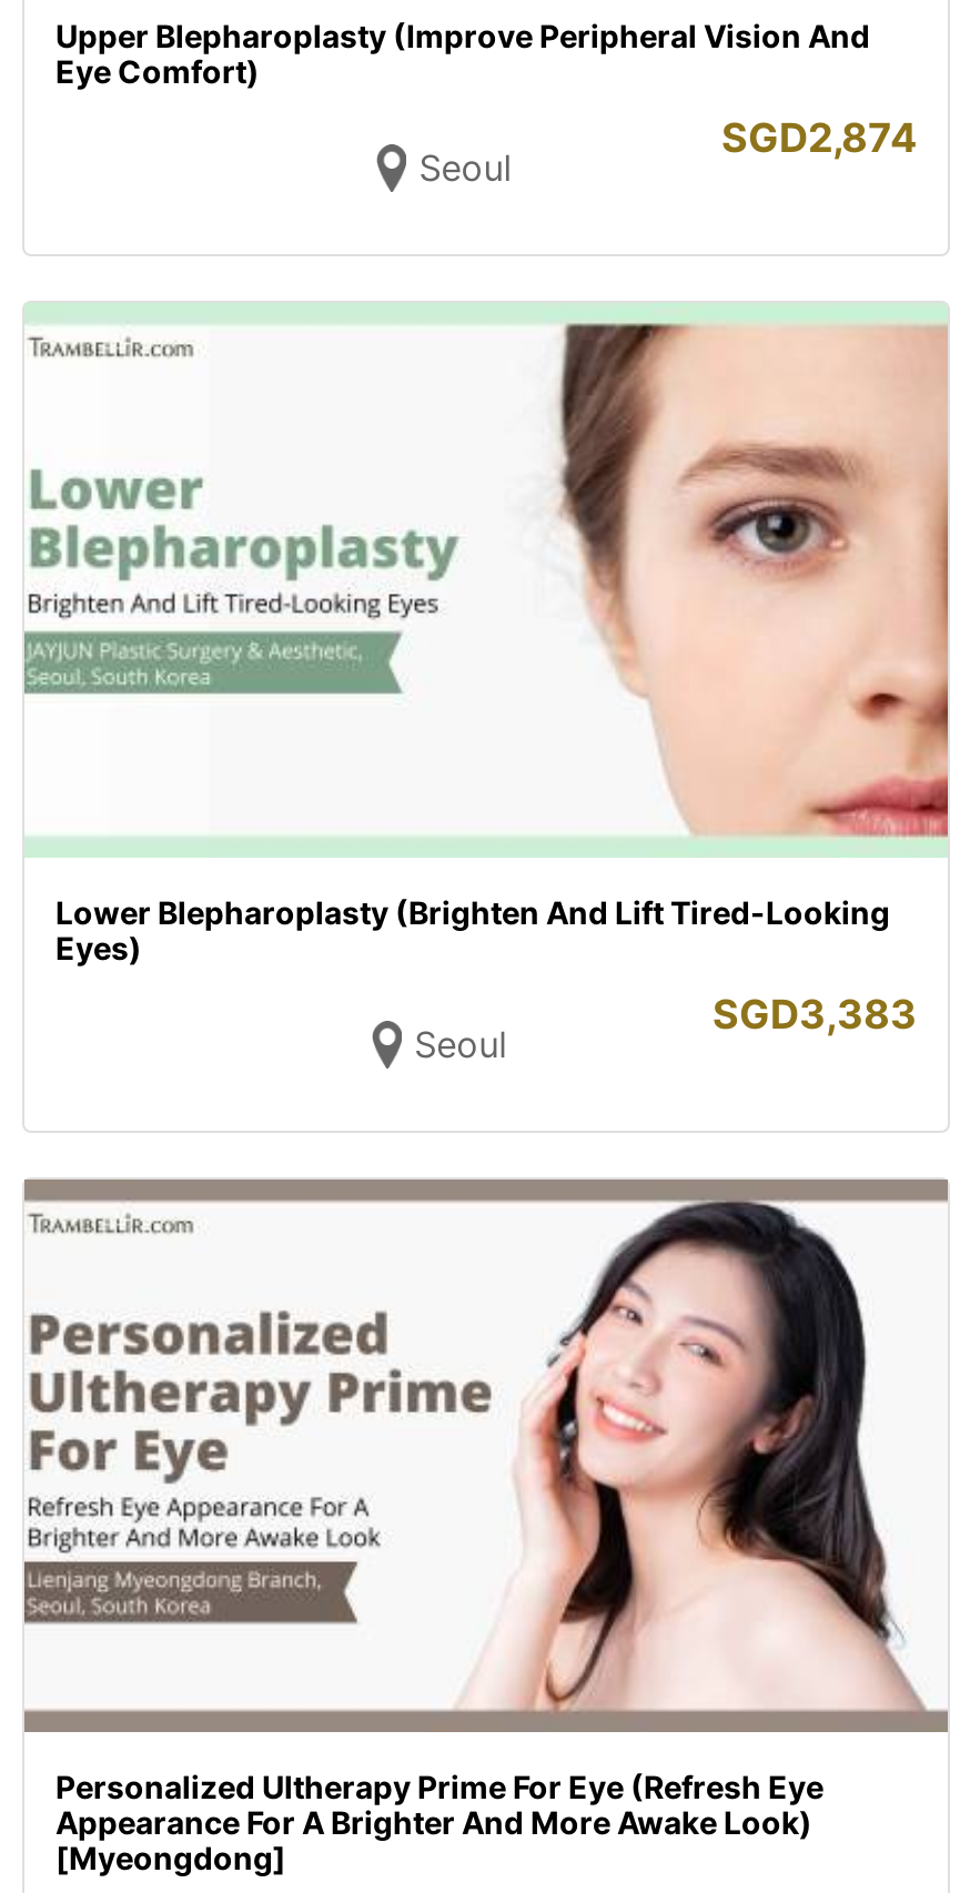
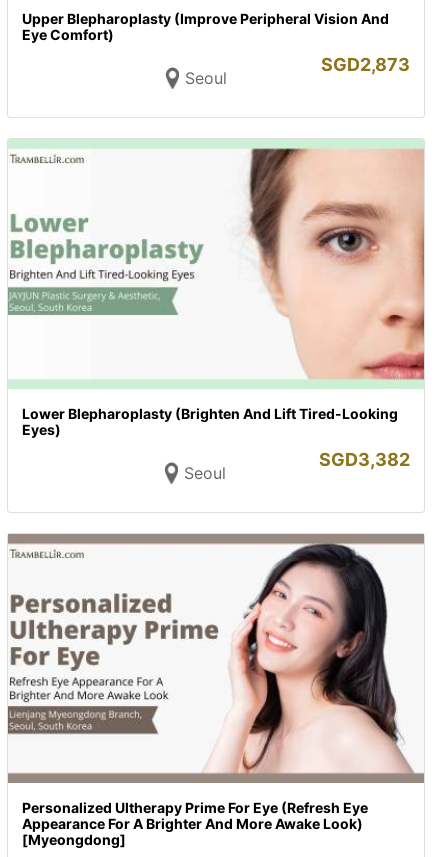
[721,115,917,161] SGD2,874 -> [321,54,410,75] SGD2,873
[713,990,917,1037] SGD3,383 -> [319,449,410,470] SGD3,382

